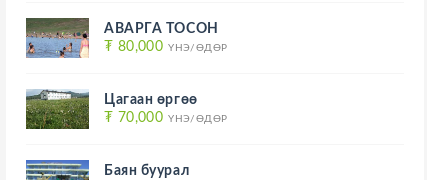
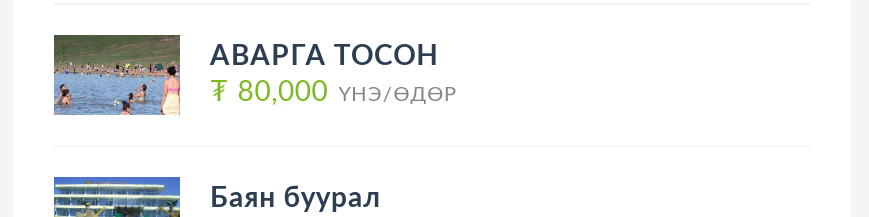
[25,89,227,130] [image] | Цагаан өргөө | ₮ 70,000 ҮНЭ/ӨДӨР -> none

